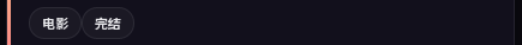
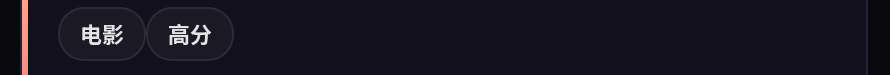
[95,13,121,32] 完结 -> [168,18,212,50] 高分

